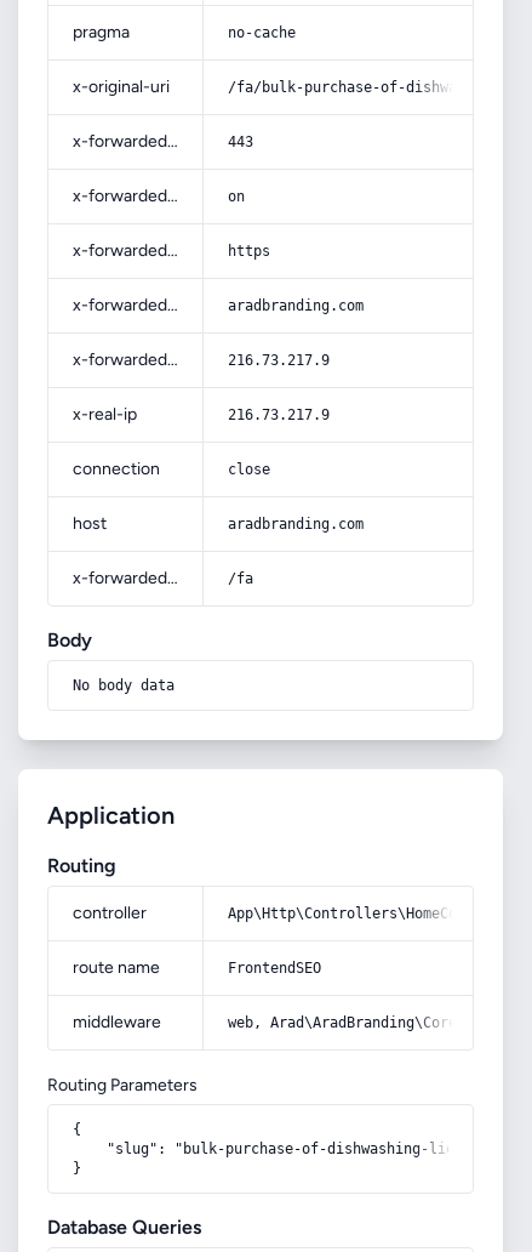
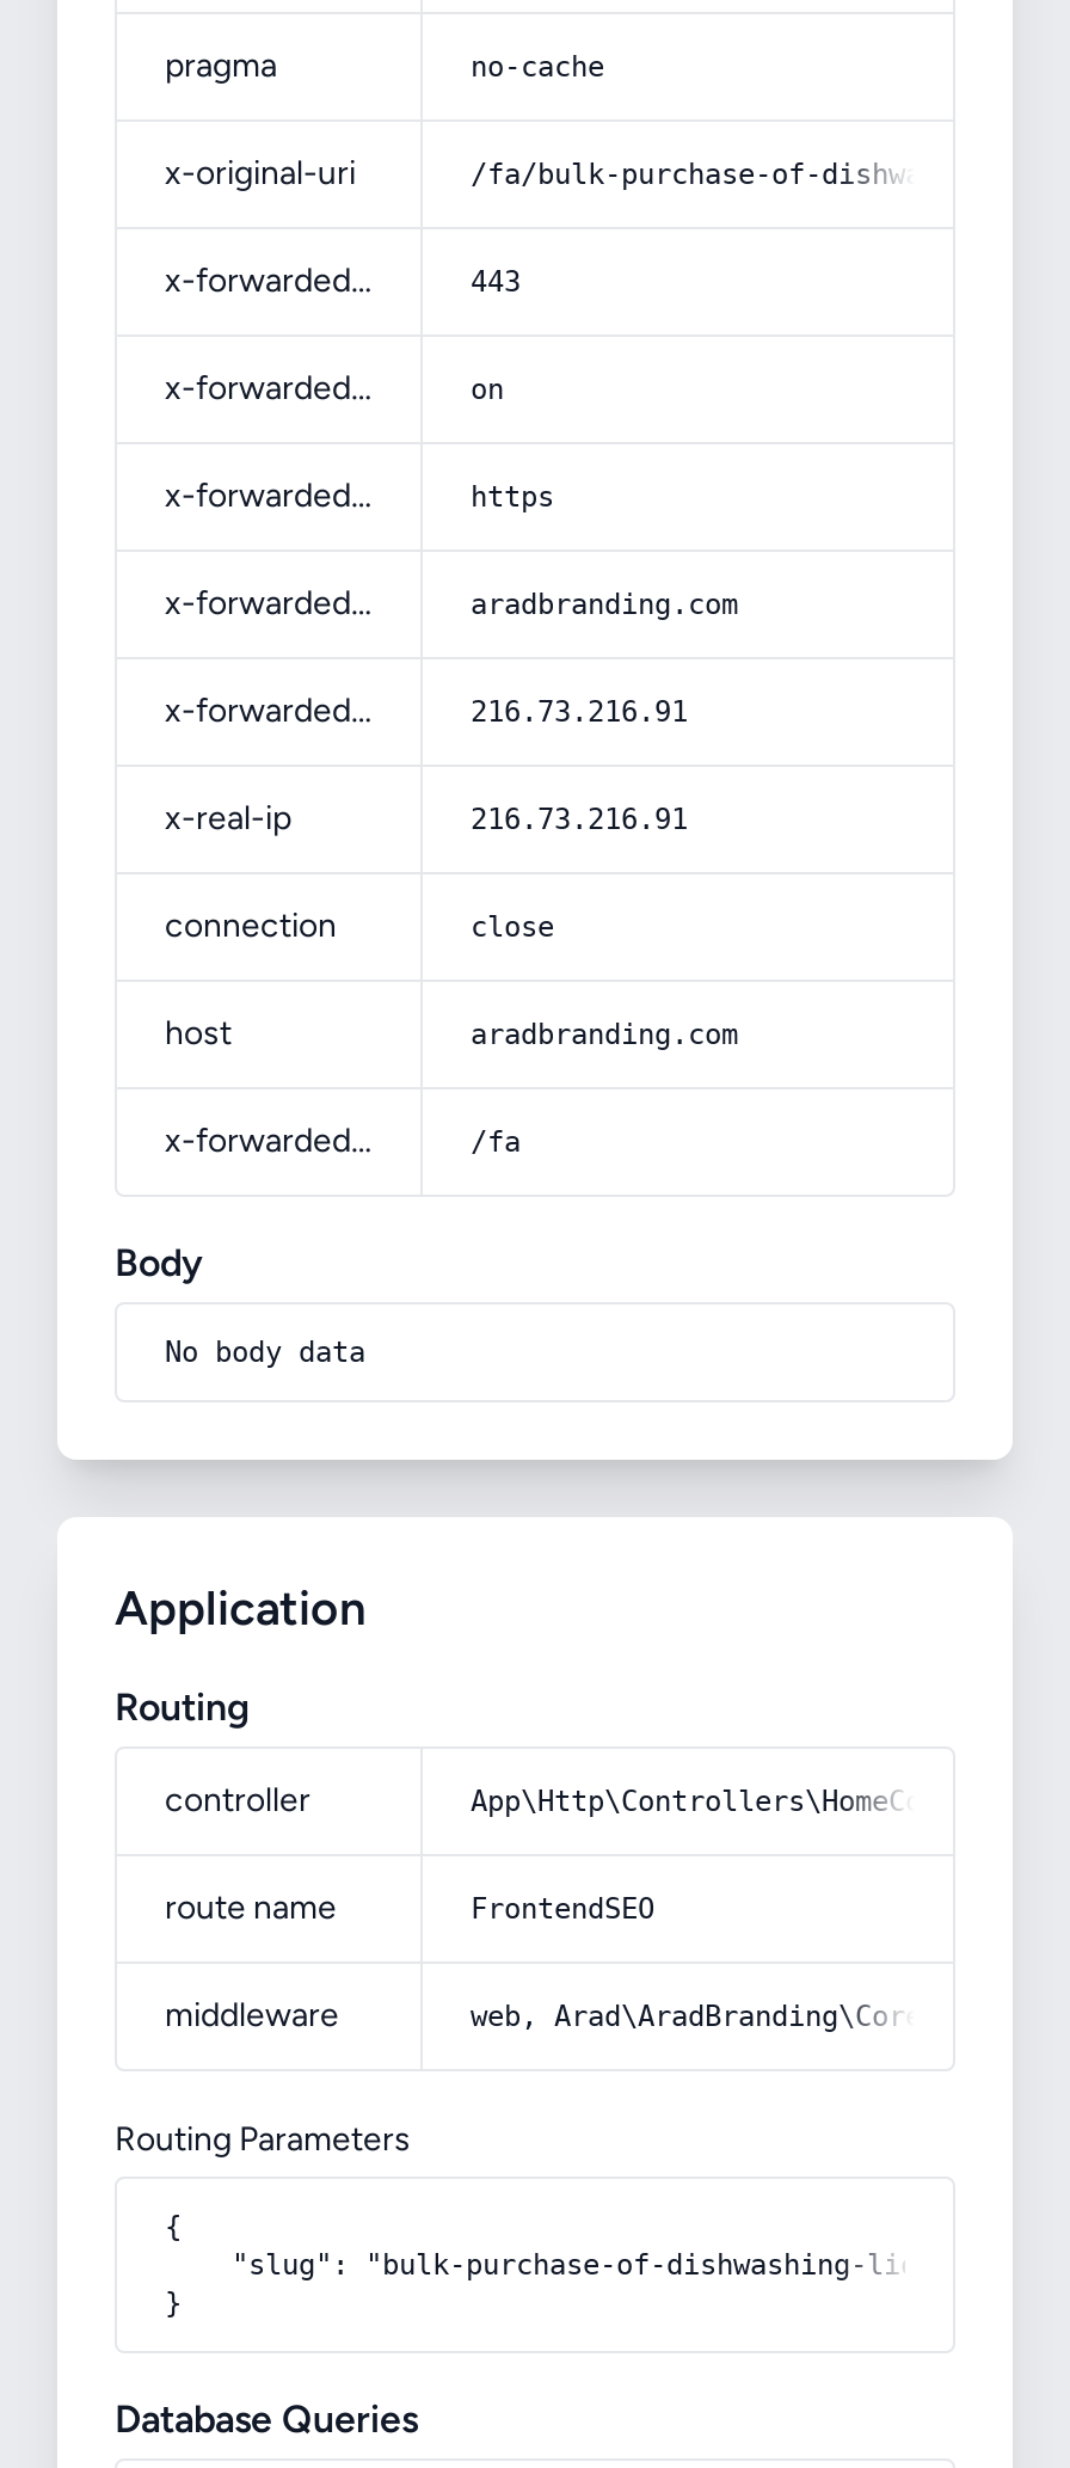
[228,352,330,369] 216.73.217.9 -> [471,695,688,729] 216.73.216.91
[228,406,330,423] 216.73.217.9 -> [471,803,688,836] 216.73.216.91

